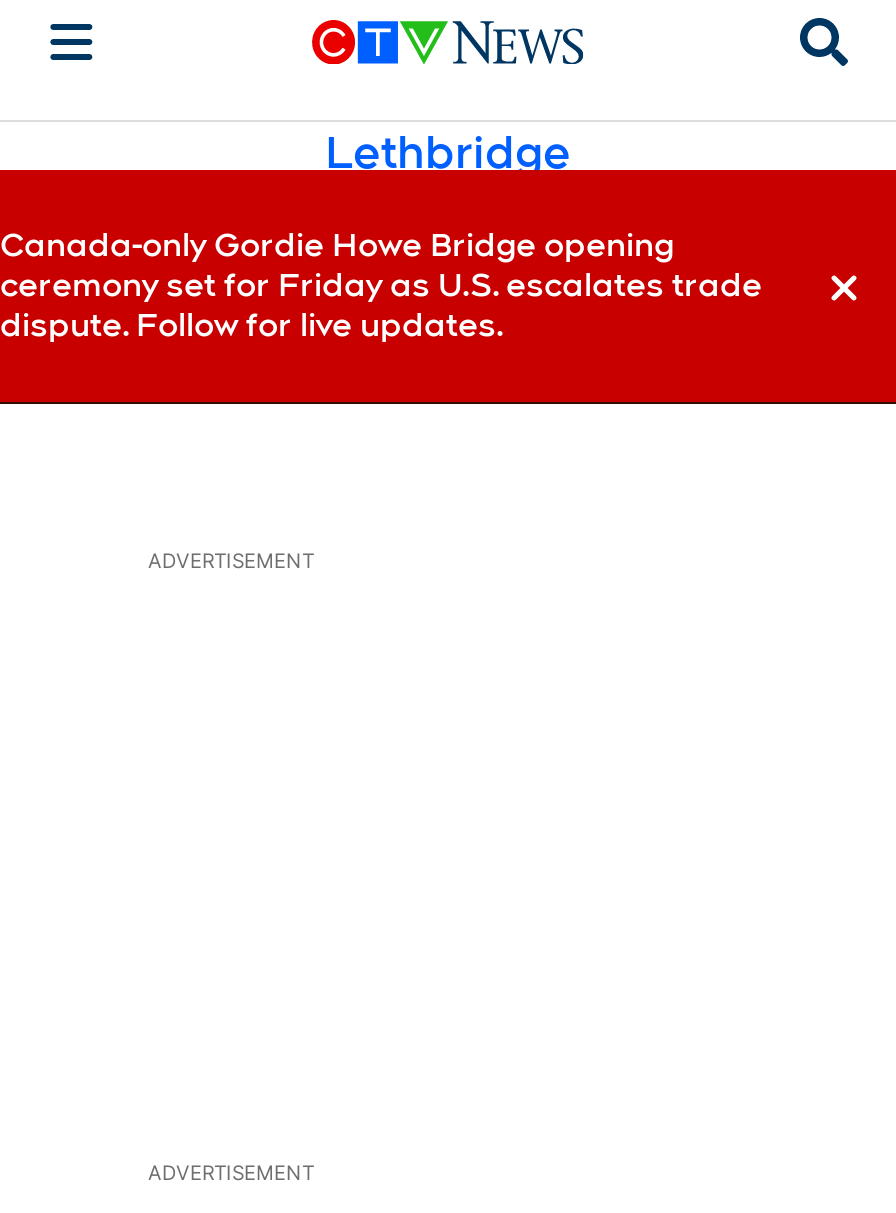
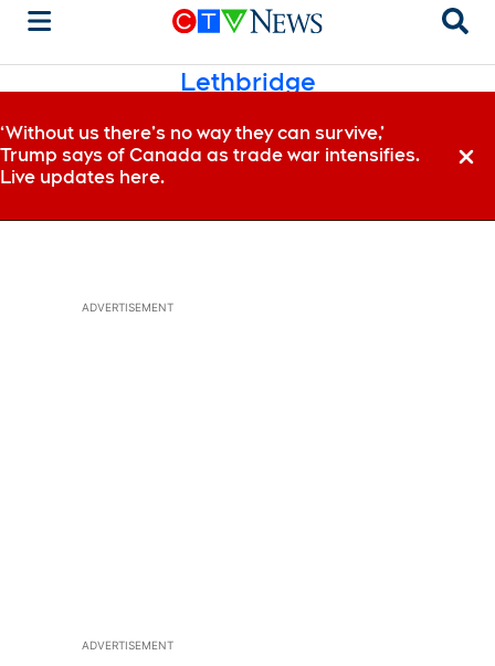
[0,226,762,344] Canada-only Gordie Howe Bridge opening | ceremony set for Friday as U.S. escalates trade | dispute. Follow for live updates. -> [0,123,419,188] ‘Without us there’s no way they can survive,’ | Trump says of Canada as trade war intensifies. | Live updates here.

